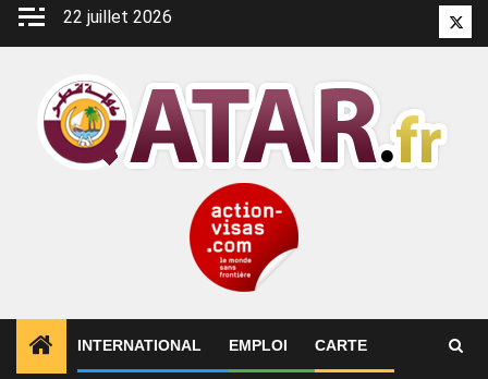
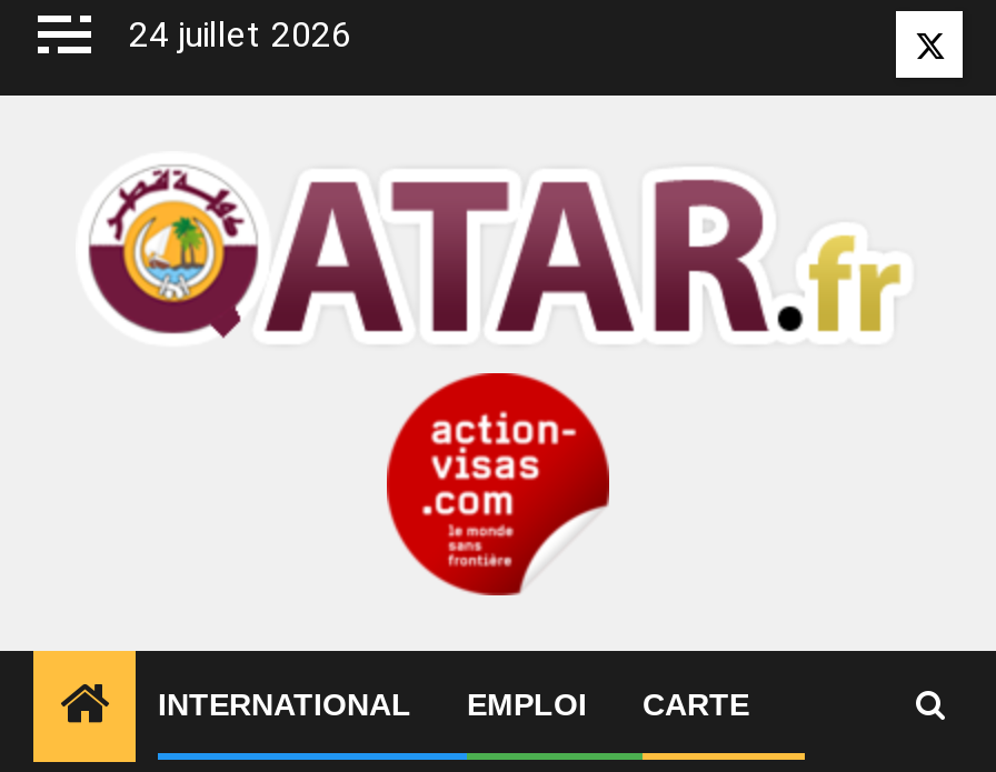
[63,7,172,27] 22 juillet 2026 -> [129,13,351,56] 24 juillet 2026

